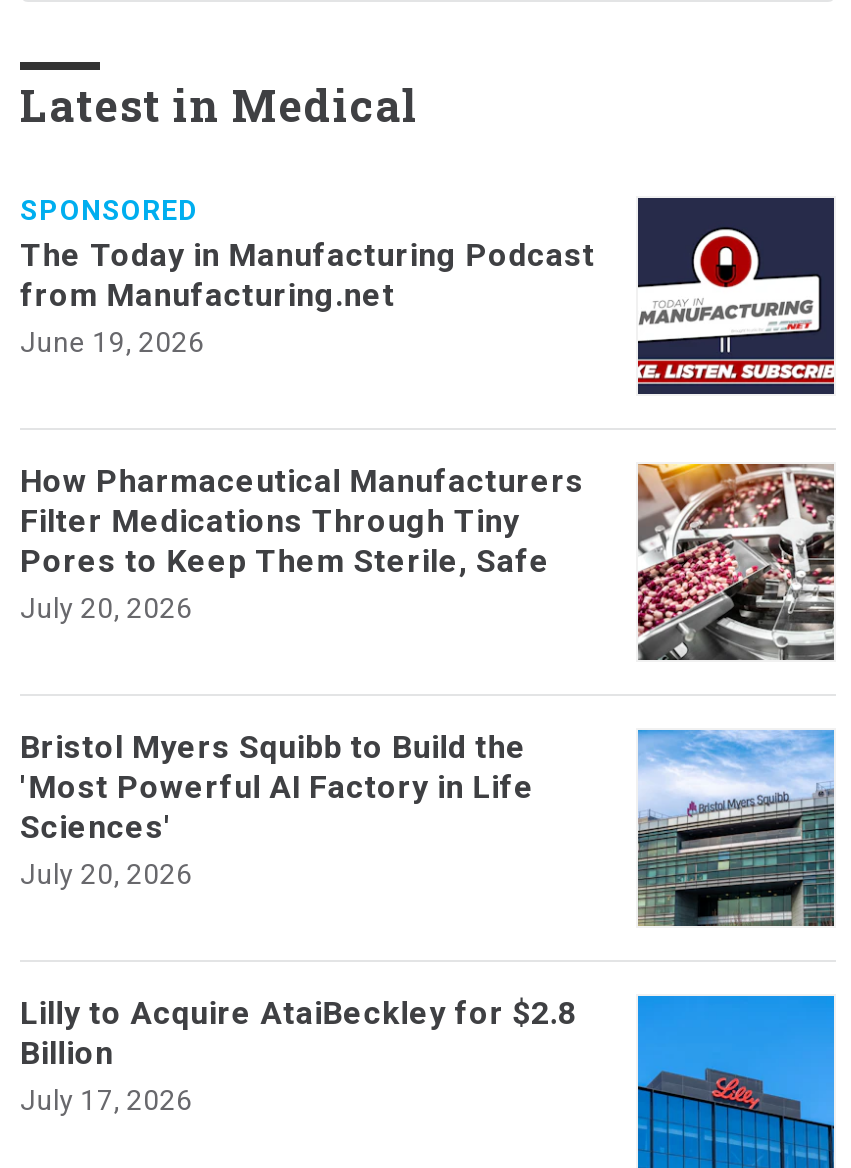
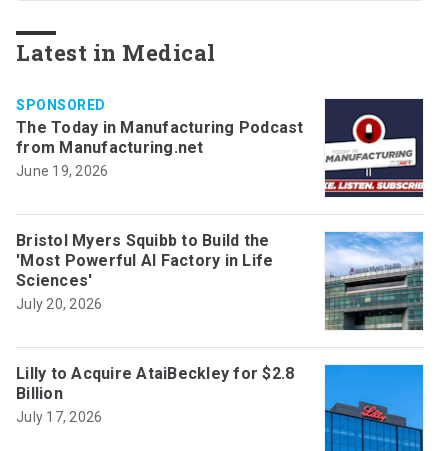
[20,461,836,660] [image] | How Pharmaceutical Manufacturers | Filter Medications Through Tiny | Pores to Keep Them Sterile, Safe | July 20, 2026 -> none

